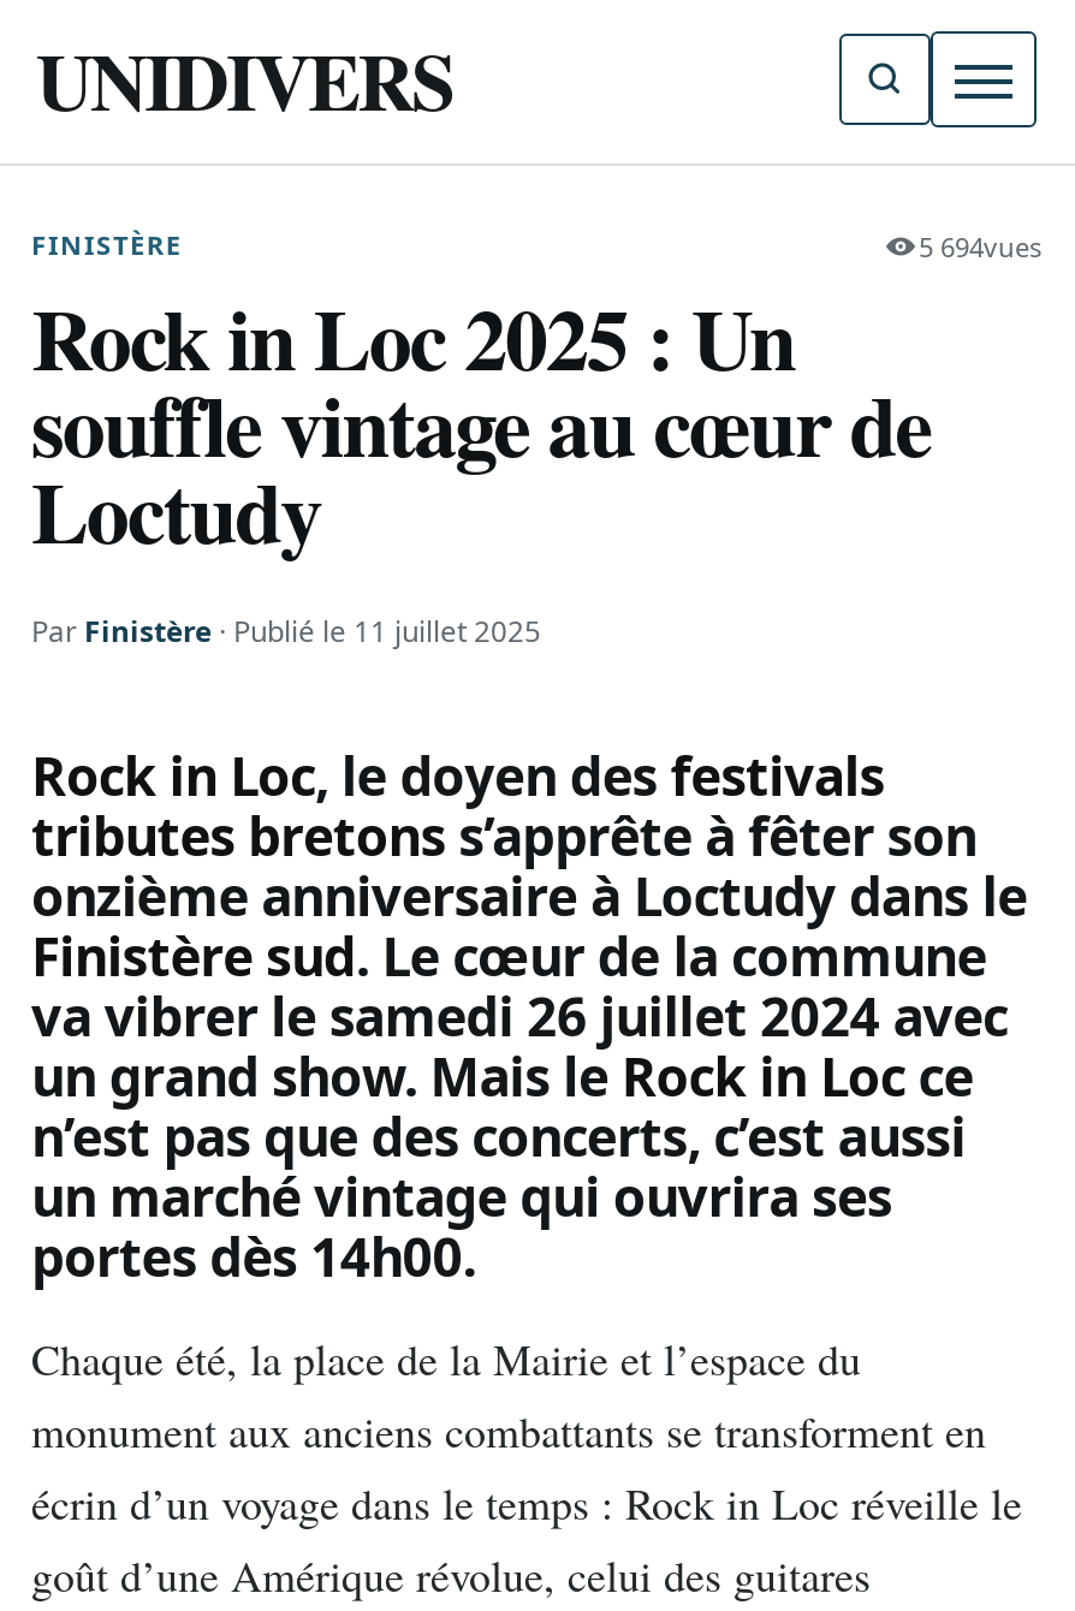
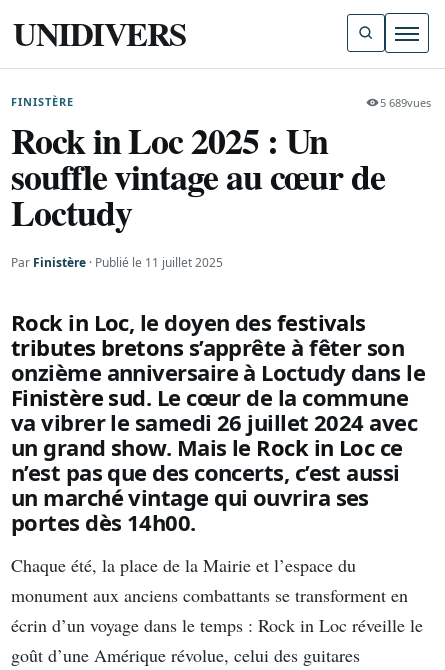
[919,227,1041,263] 5 694vues -> [380,94,431,109] 5 689vues

